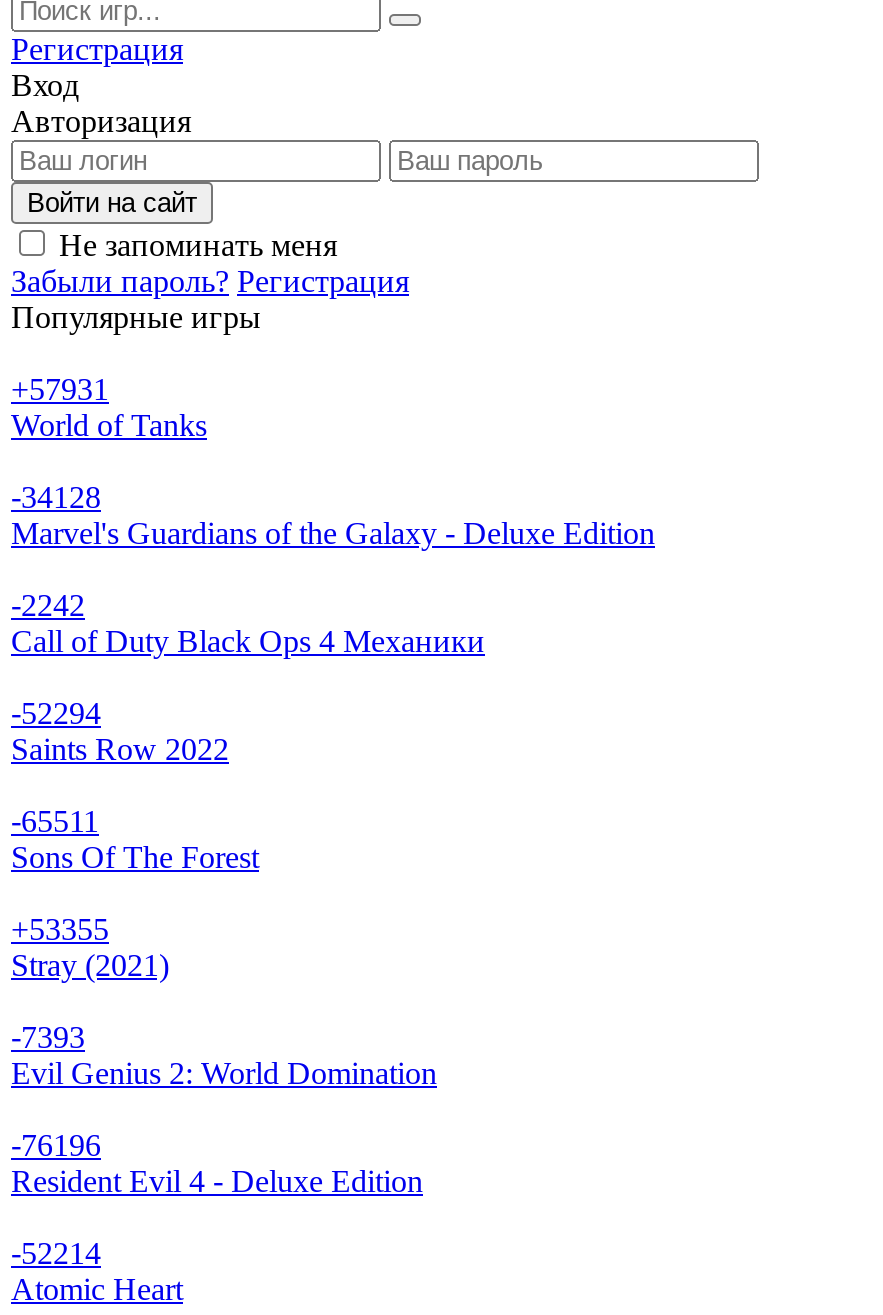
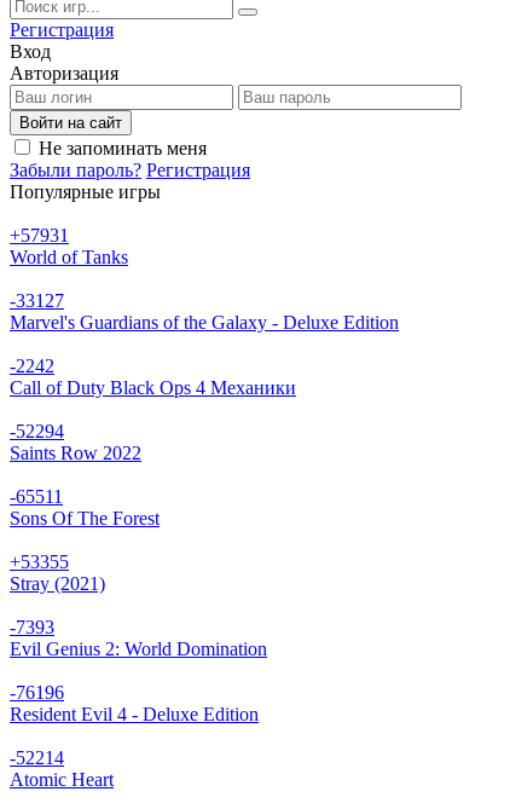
[11,480,101,514] -34128 -> [10,290,64,311] -33127

